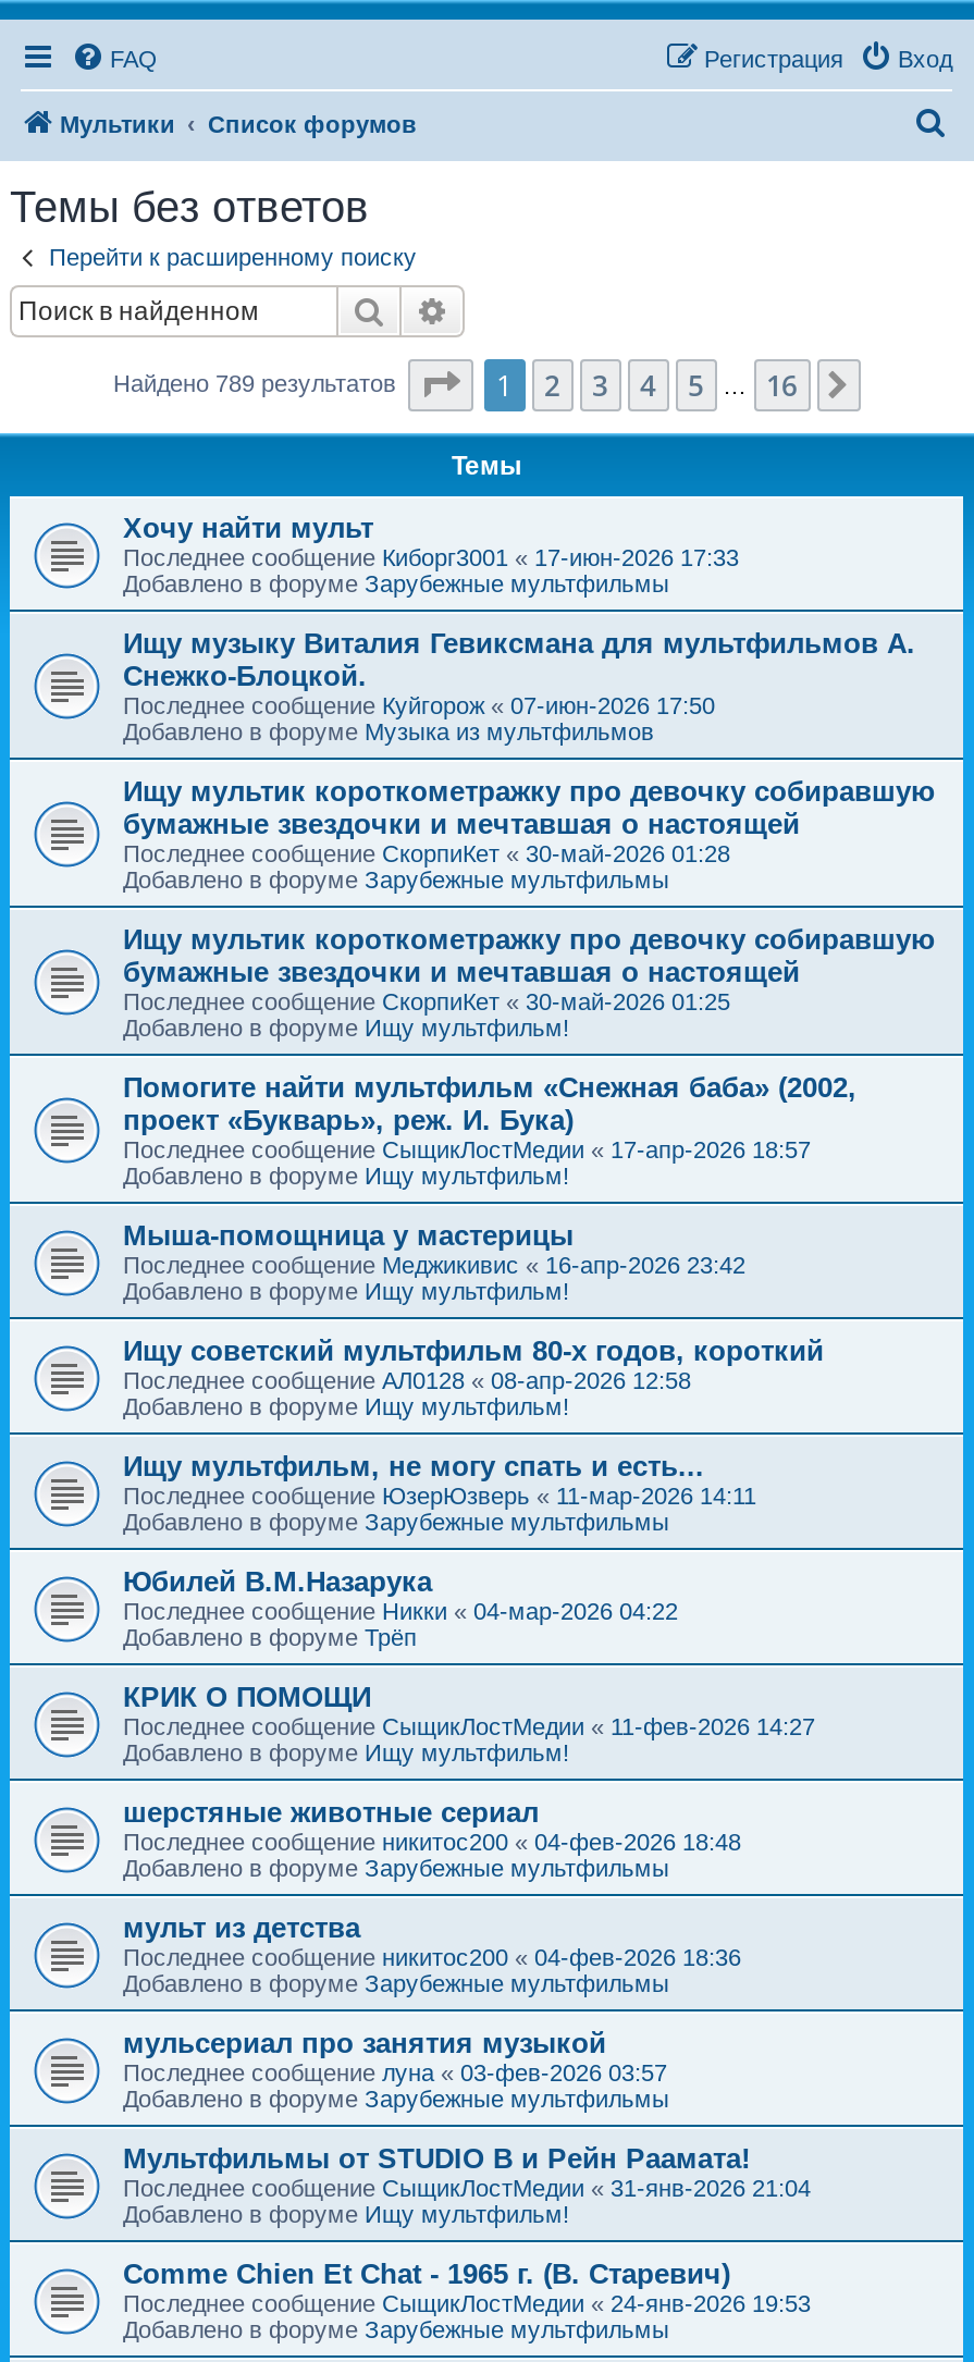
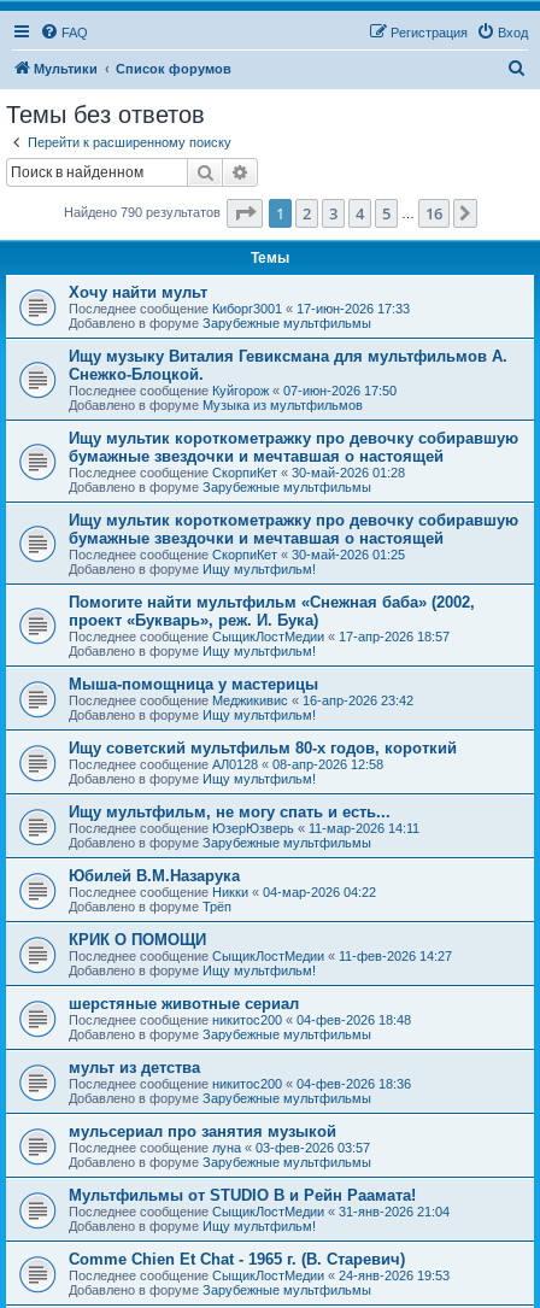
[113,369,403,395] Найдено 789 результатов -> [63,204,224,219] Найдено 790 результатов

